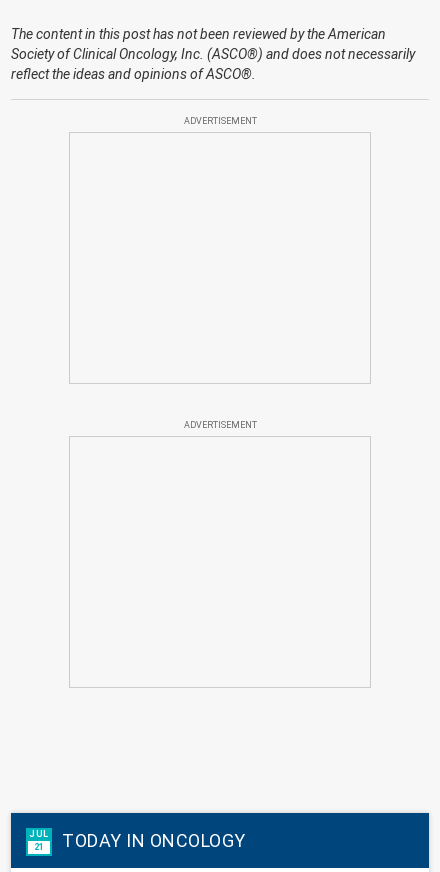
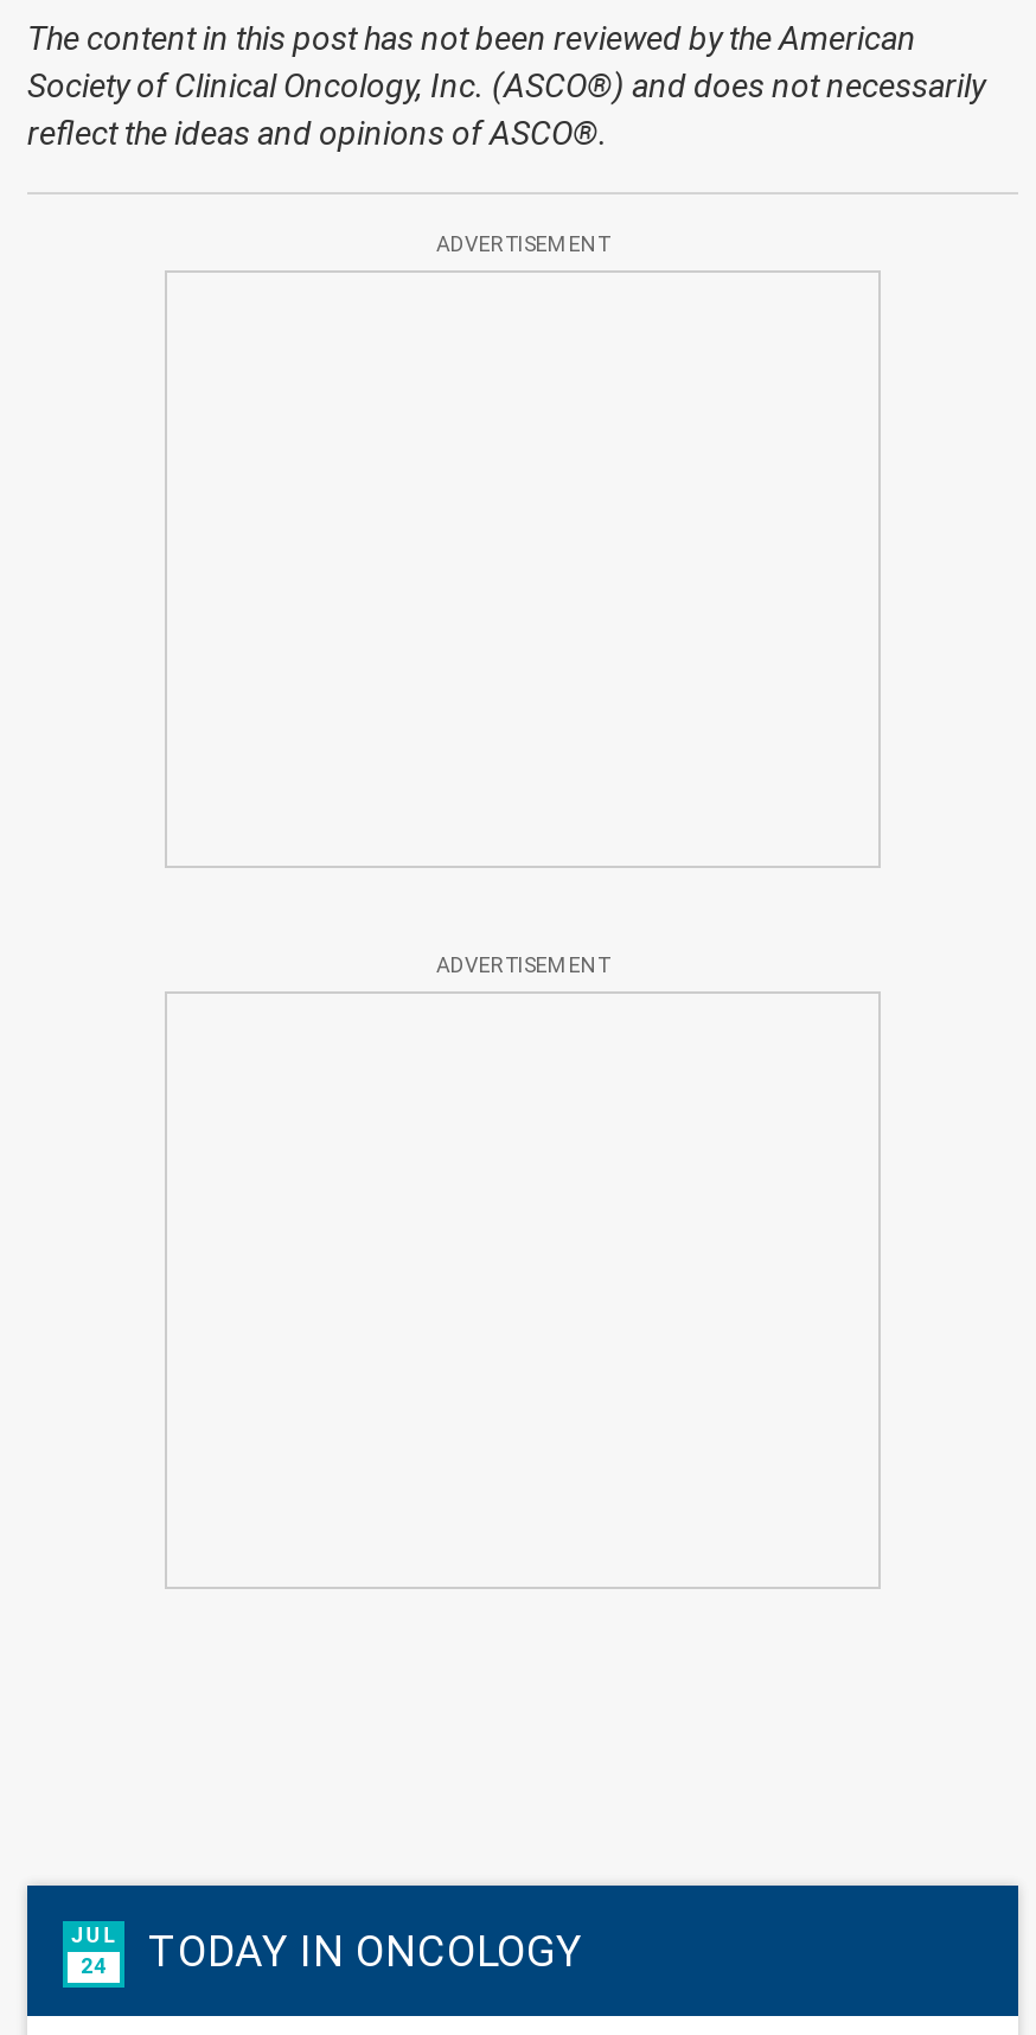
[29,829,245,852] JUL 21 TODAY IN ONCOLOGY -> [70,1924,583,1978] JUL 24 TODAY IN ONCOLOGY

